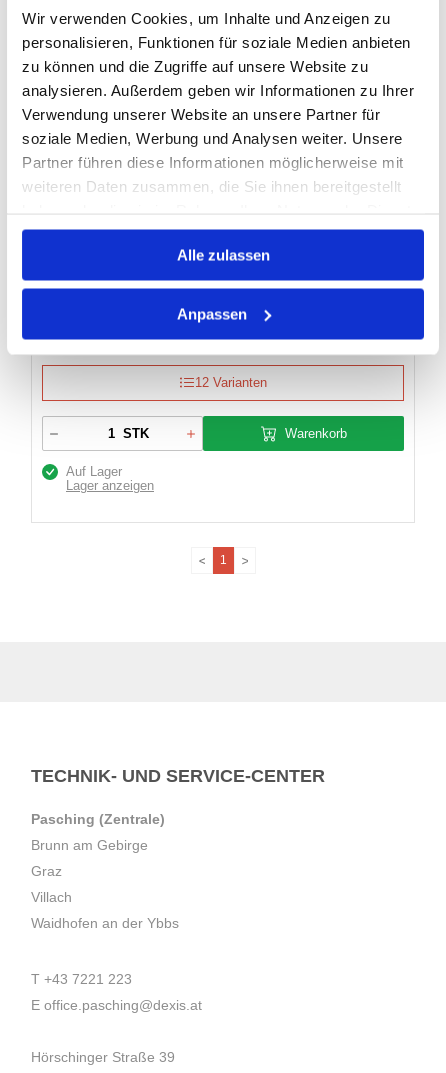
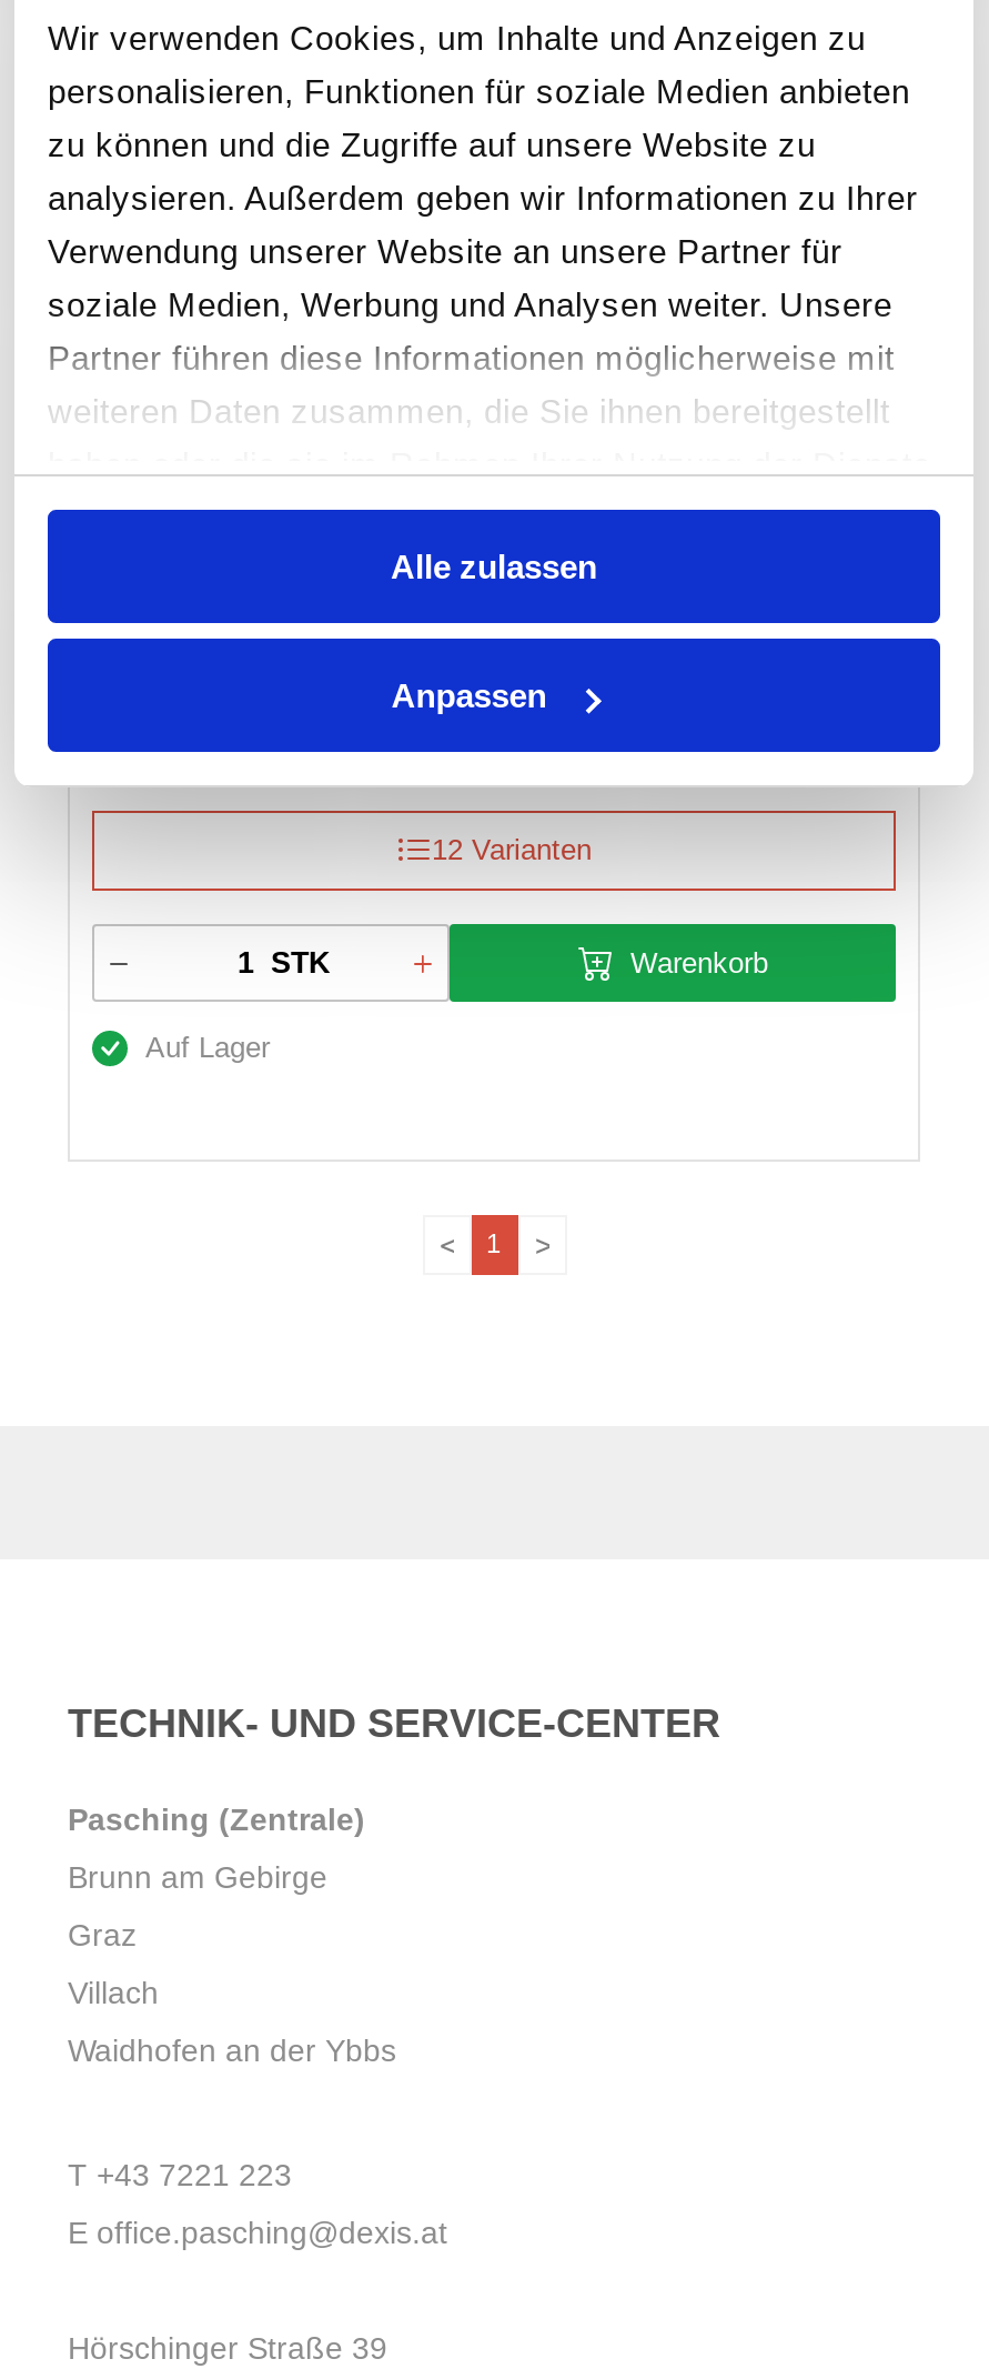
[66,478,154,493] Lager anzeigen -> none

